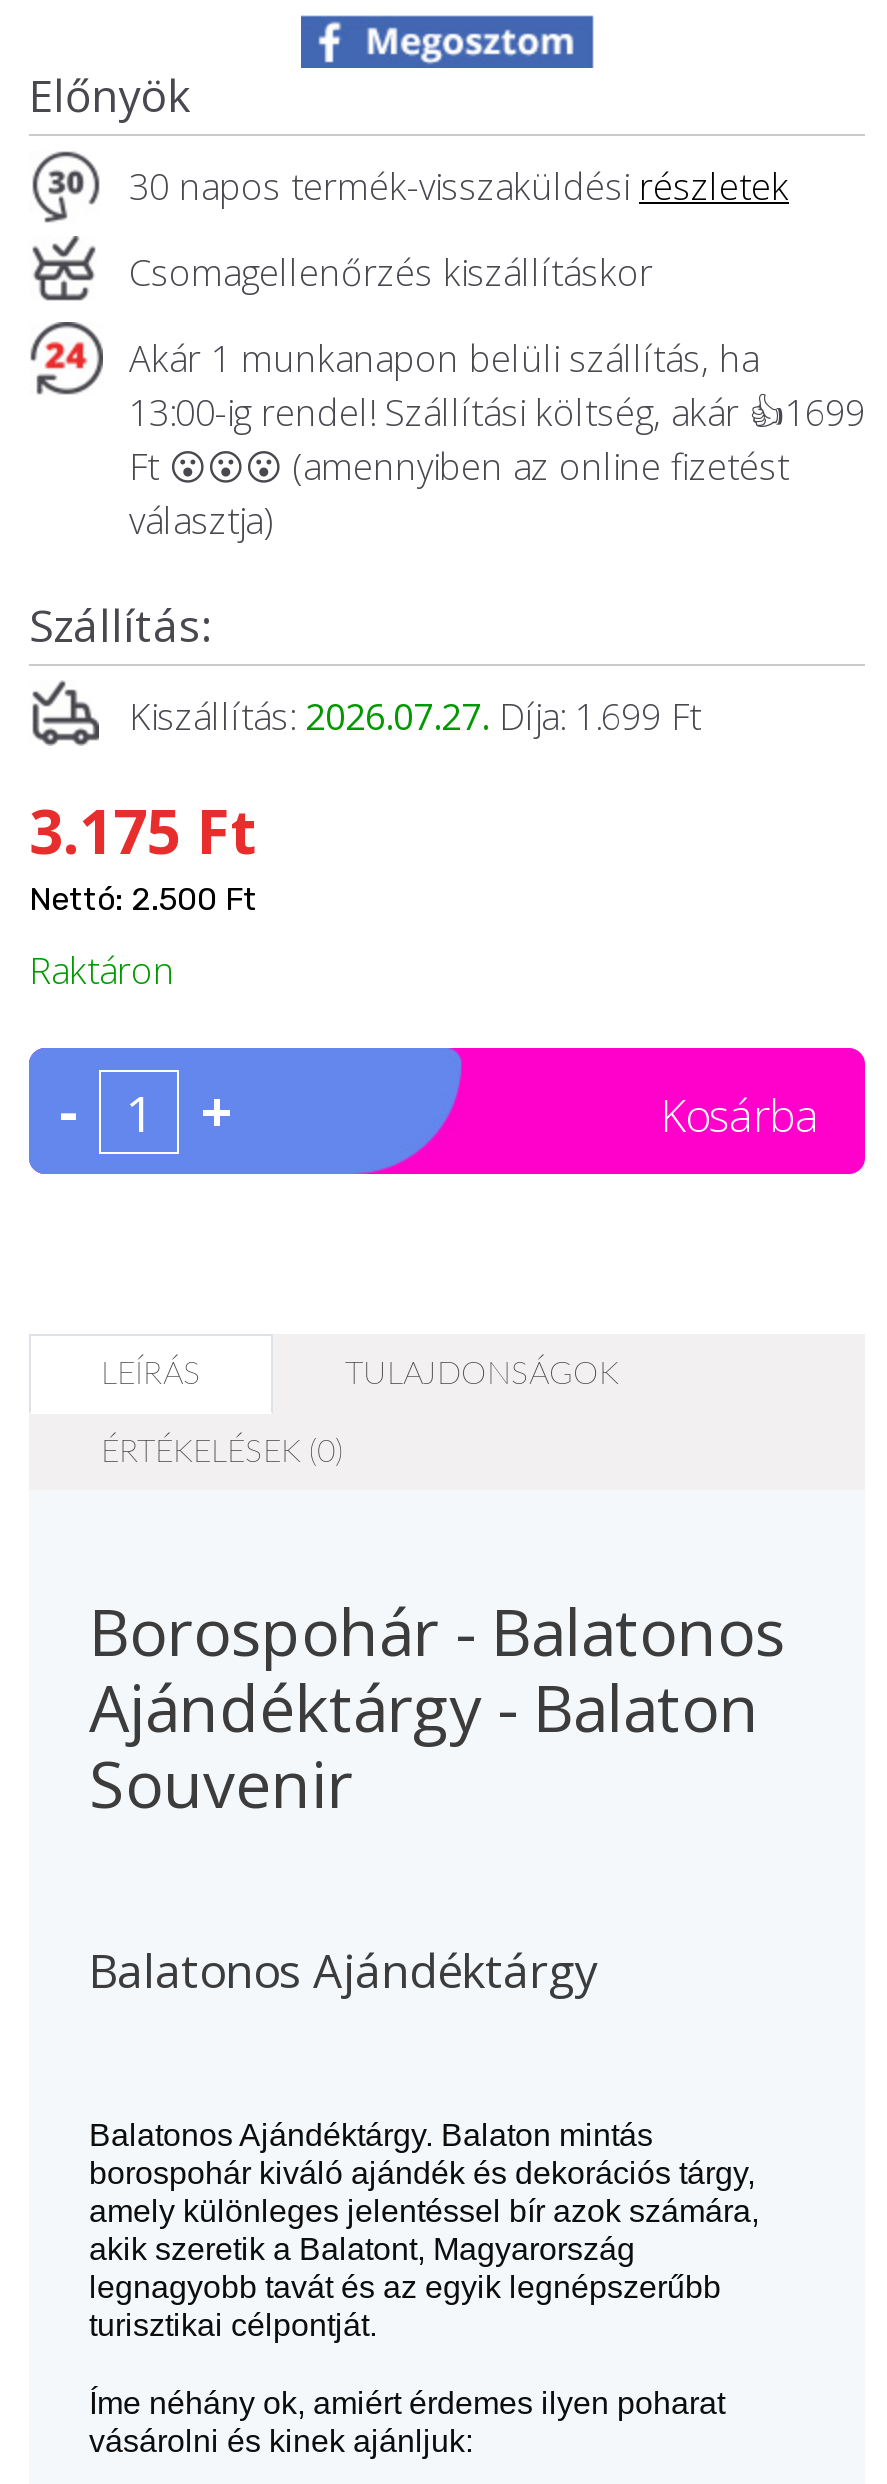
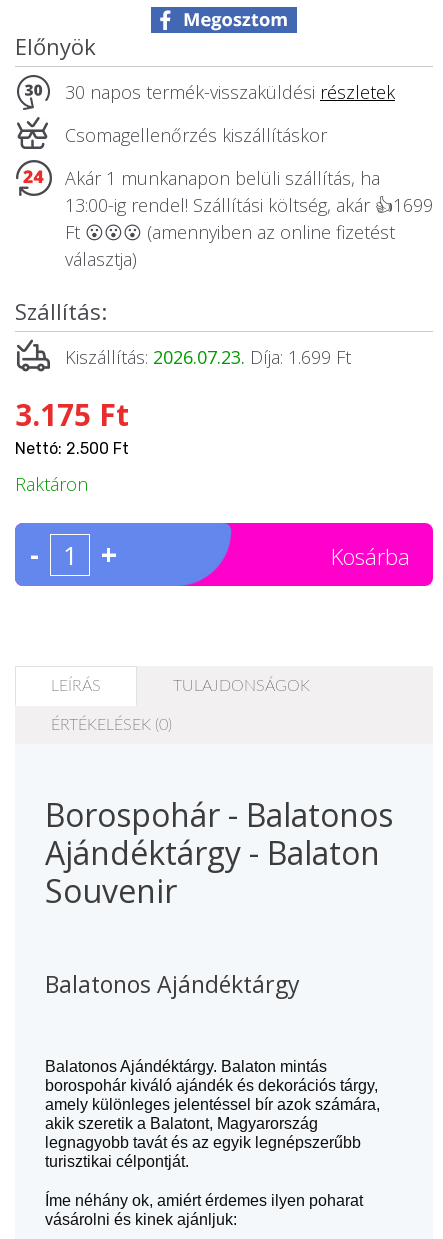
[129,692,701,740] Kiszállítás: 2026.07.27. Díja: 1.699 Ft -> [65,345,351,369] Kiszállítás: 2026.07.23. Díja: 1.699 Ft

